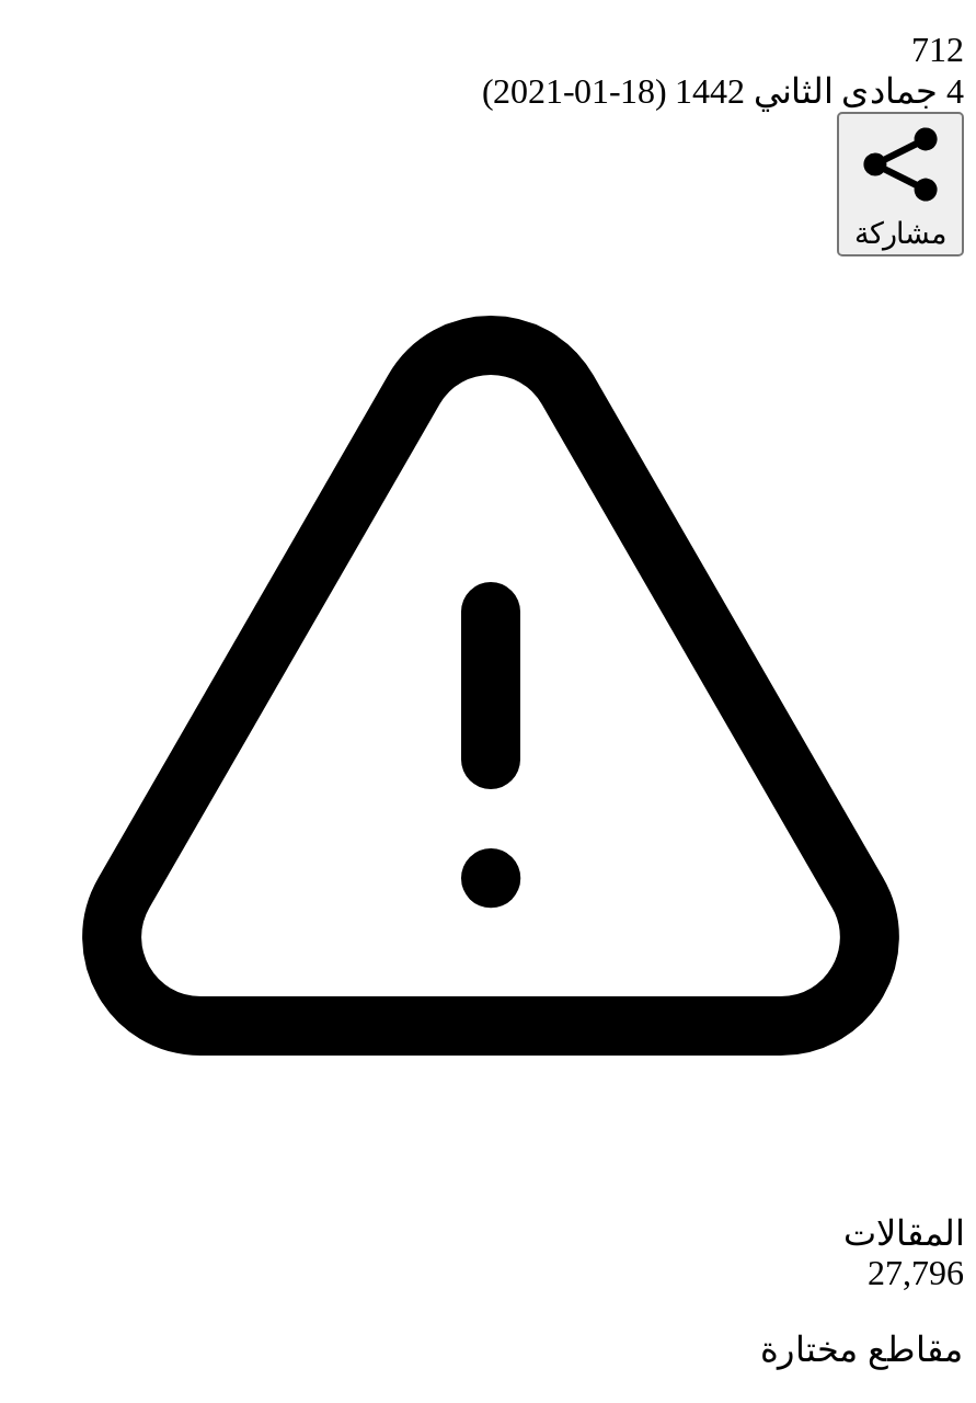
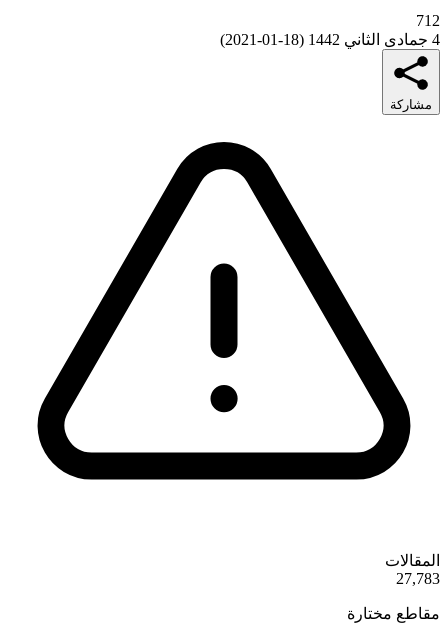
[868,1253,964,1290] 27,796 -> [396,570,440,587] 27,783

